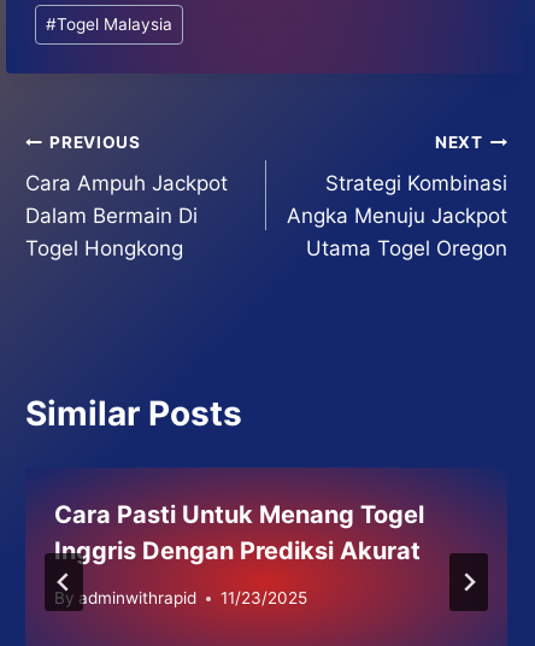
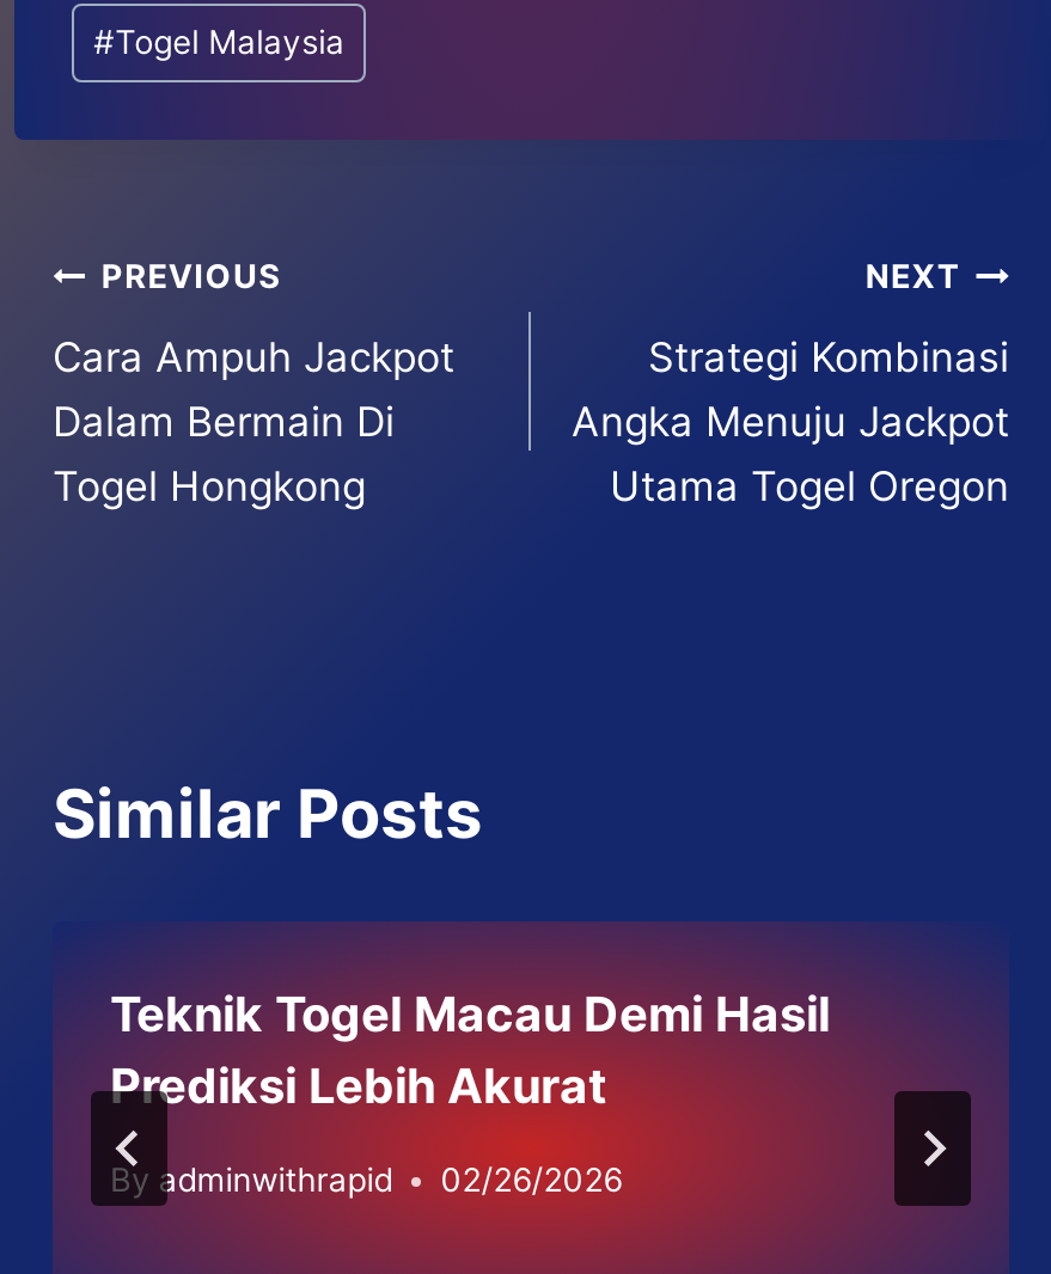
[54,501,424,566] Cara Pasti Untuk Menang Togel | Inggris Dengan Prediksi Akurat -> [110,987,830,1116] Teknik Togel Macau Demi Hasil | Prediksi Lebih Akurat
[54,588,308,607] By adminwithrapid 11/23/2025 -> [110,1160,622,1199] By adminwithrapid 02/26/2026

